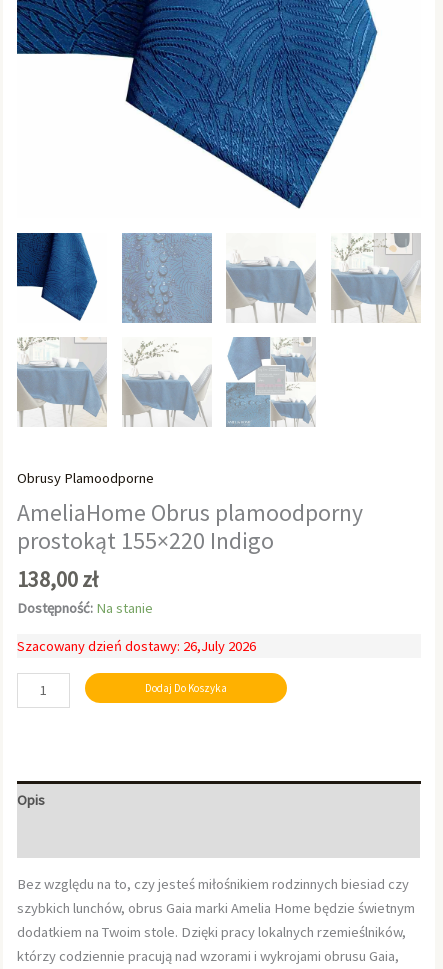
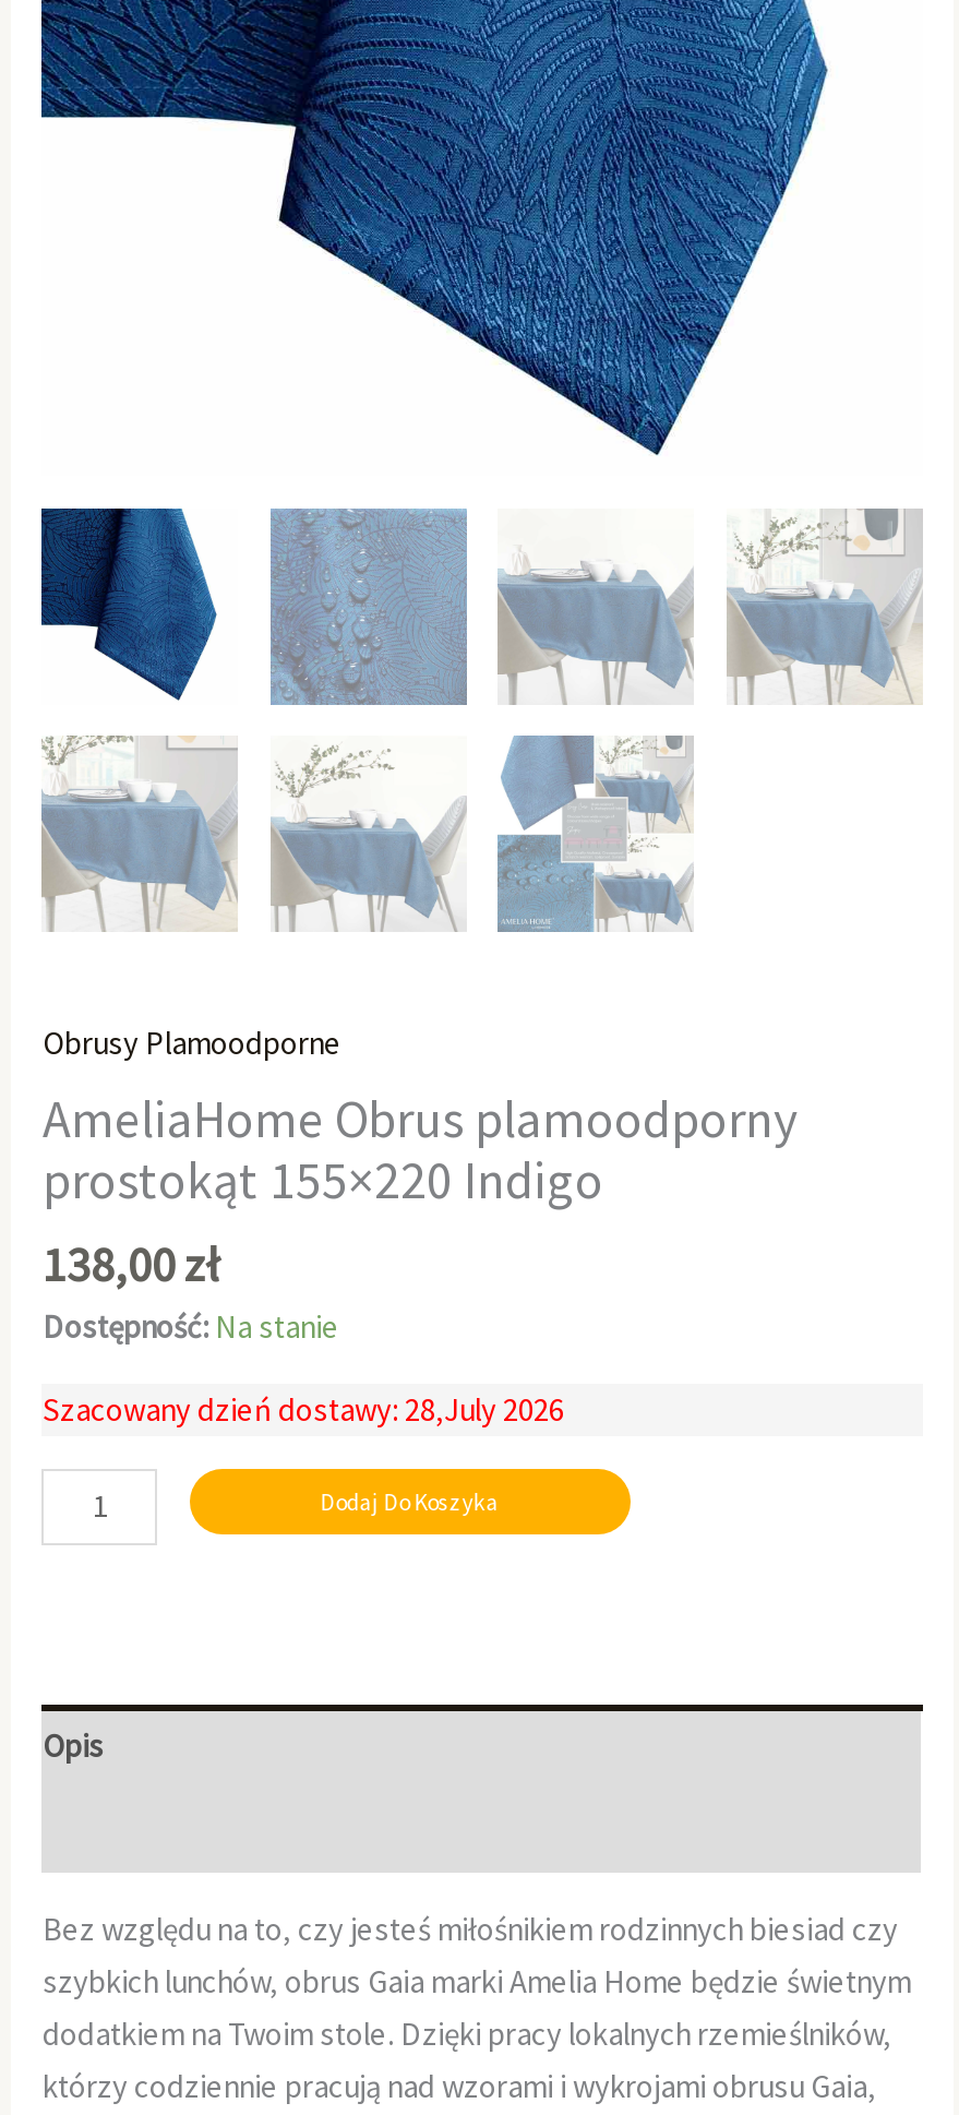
[17,637,256,655] Szacowany dzień dostawy: 26,July 2026 -> [43,1391,564,1430] Szacowany dzień dostawy: 28,July 2026

